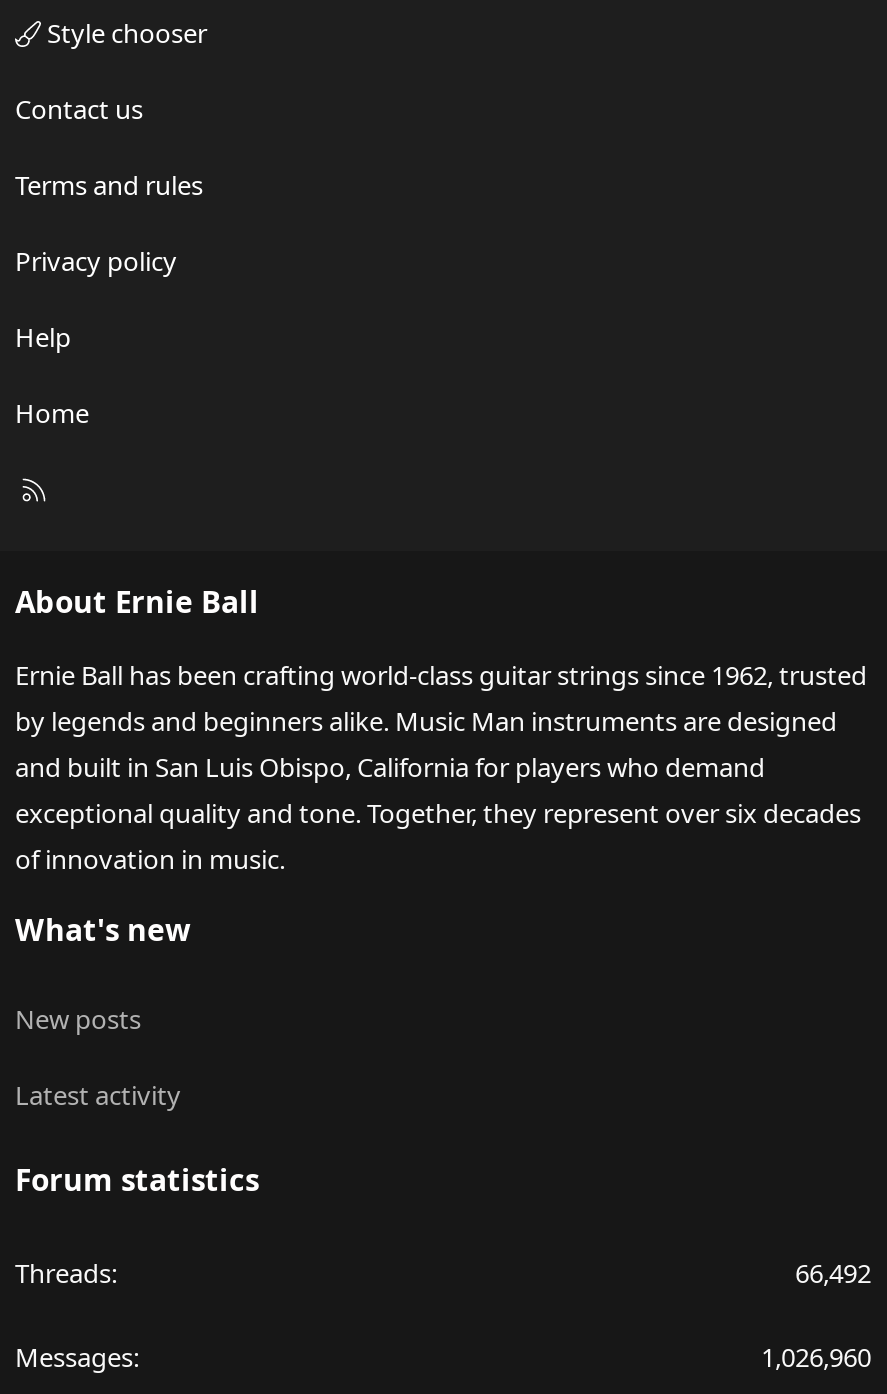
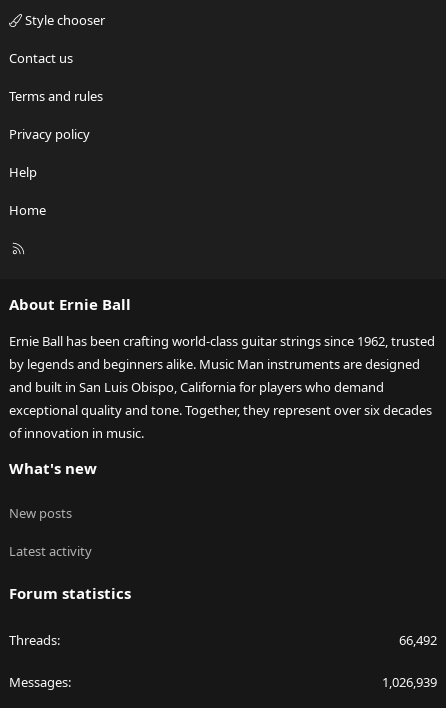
[761,1339,871,1375] 1,026,960 -> [382,673,437,691] 1,026,939

